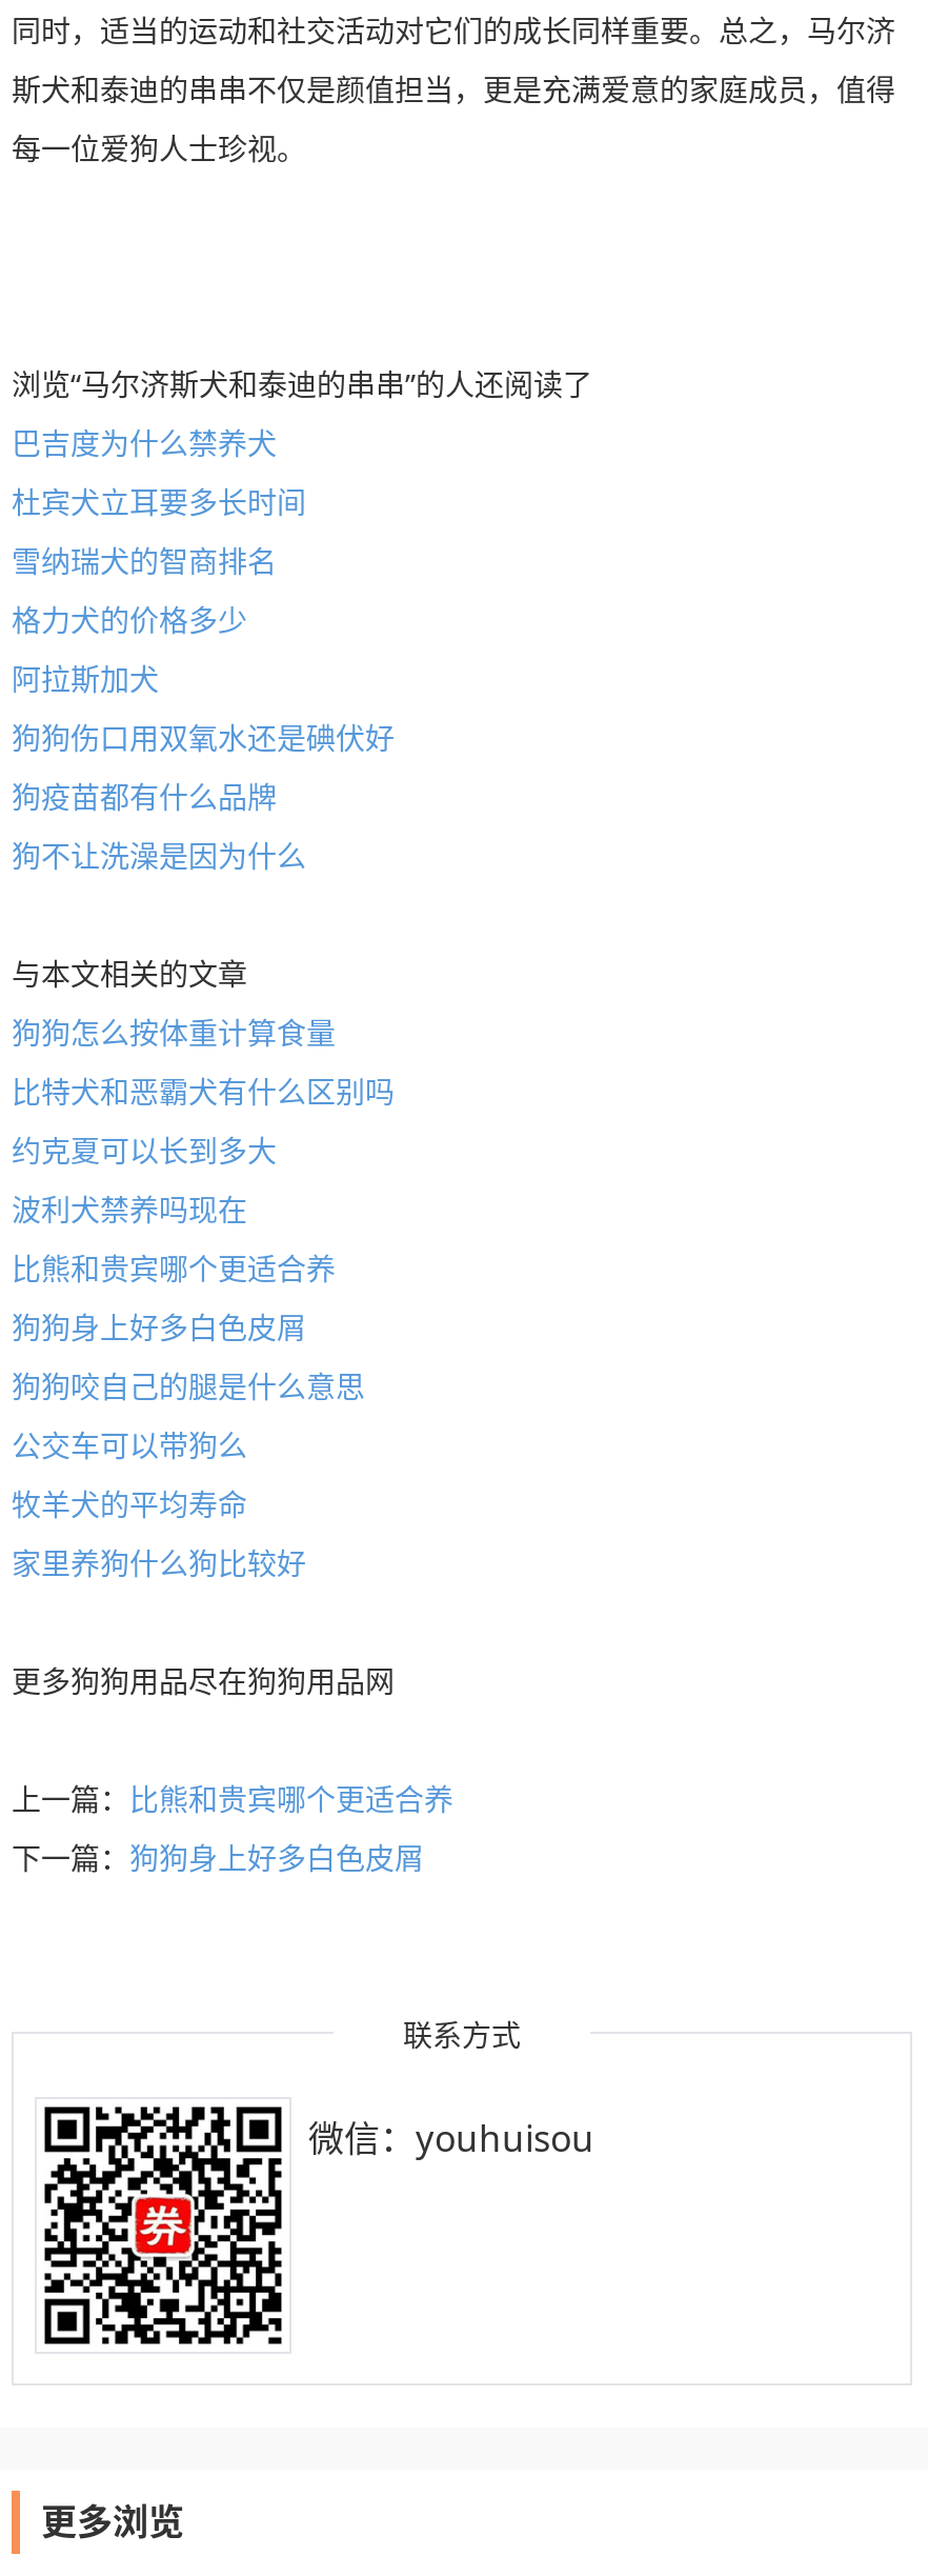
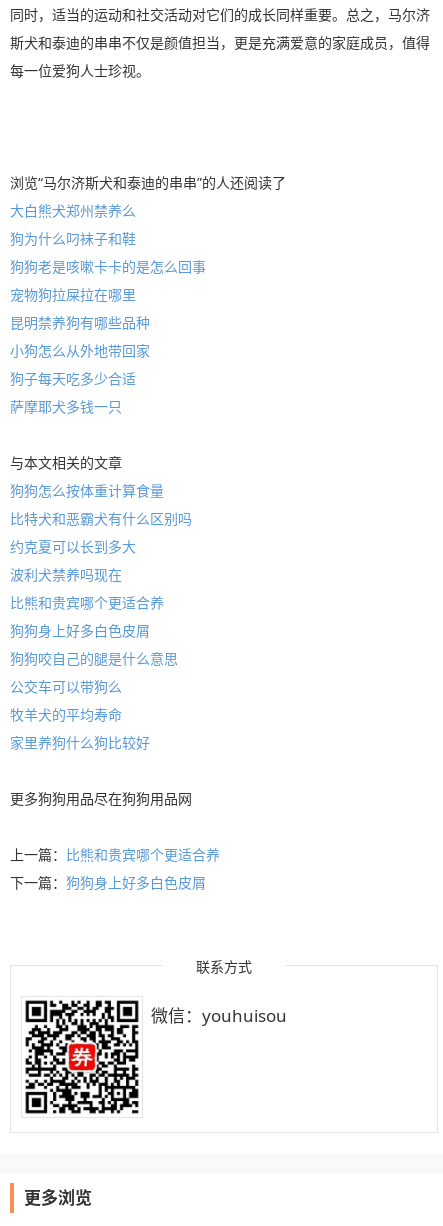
[12,424,277,464] 巴吉度为什么禁养犬 -> [10,201,136,220] 大白熊犬郑州禁养么
[12,483,306,523] 杜宾犬立耳要多长时间 -> [10,229,136,248] 狗为什么叼袜子和鞋
[12,542,277,582] 雪纳瑞犬的智商排名 -> [10,257,206,276] 狗狗老是咳嗽卡卡的是怎么回事
[12,601,247,641] 格力犬的价格多少 -> [10,285,136,304] 宠物狗拉屎拉在哪里
[12,660,159,700] 阿拉斯加犬 -> [10,313,150,332] 昆明禁养狗有哪些品种
[12,719,395,759] 狗狗伤口用双氧水还是碘伏好 -> [10,341,150,360] 小狗怎么从外地带回家
[12,778,277,818] 狗疫苗都有什么品牌 -> [10,369,136,388] 狗子每天吃多少合适
[12,837,306,877] 狗不让洗澡是因为什么 -> [10,397,122,416] 萨摩耶犬多钱一只

